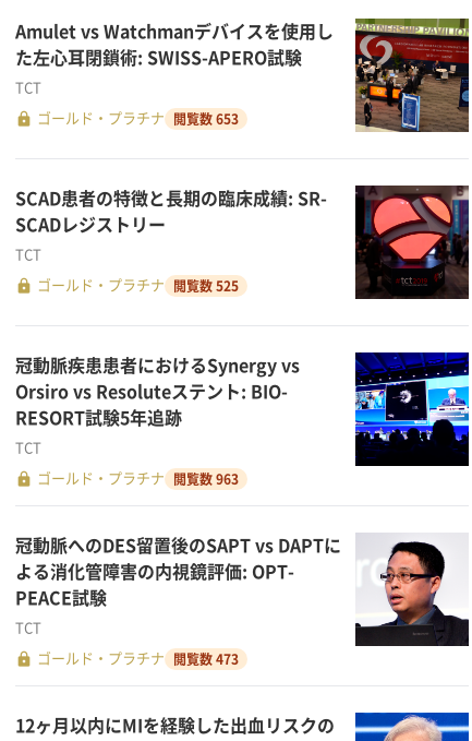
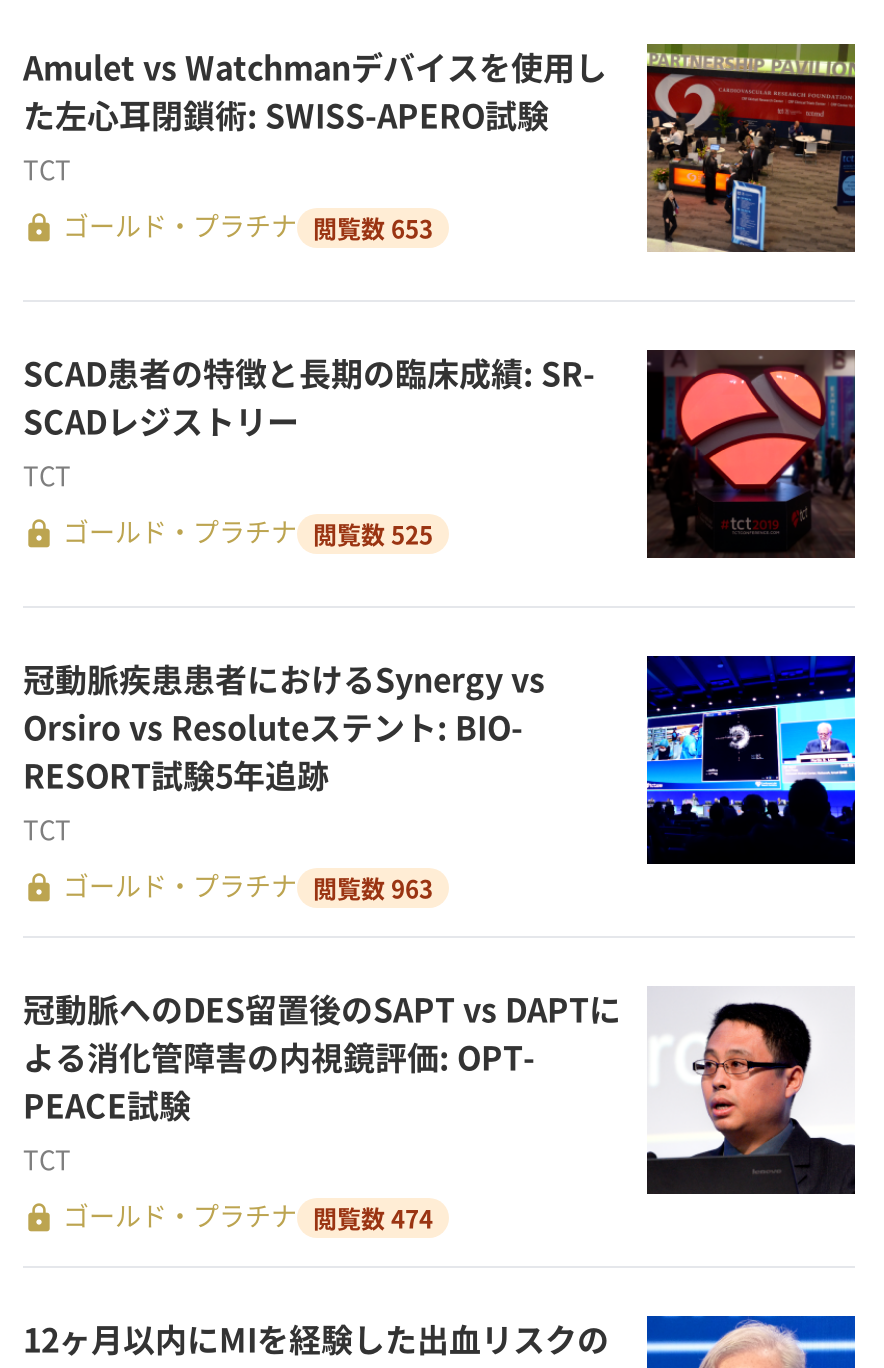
[173,653,239,666] 閲覧数 473 -> [313,1207,433,1231] 閲覧数 474

